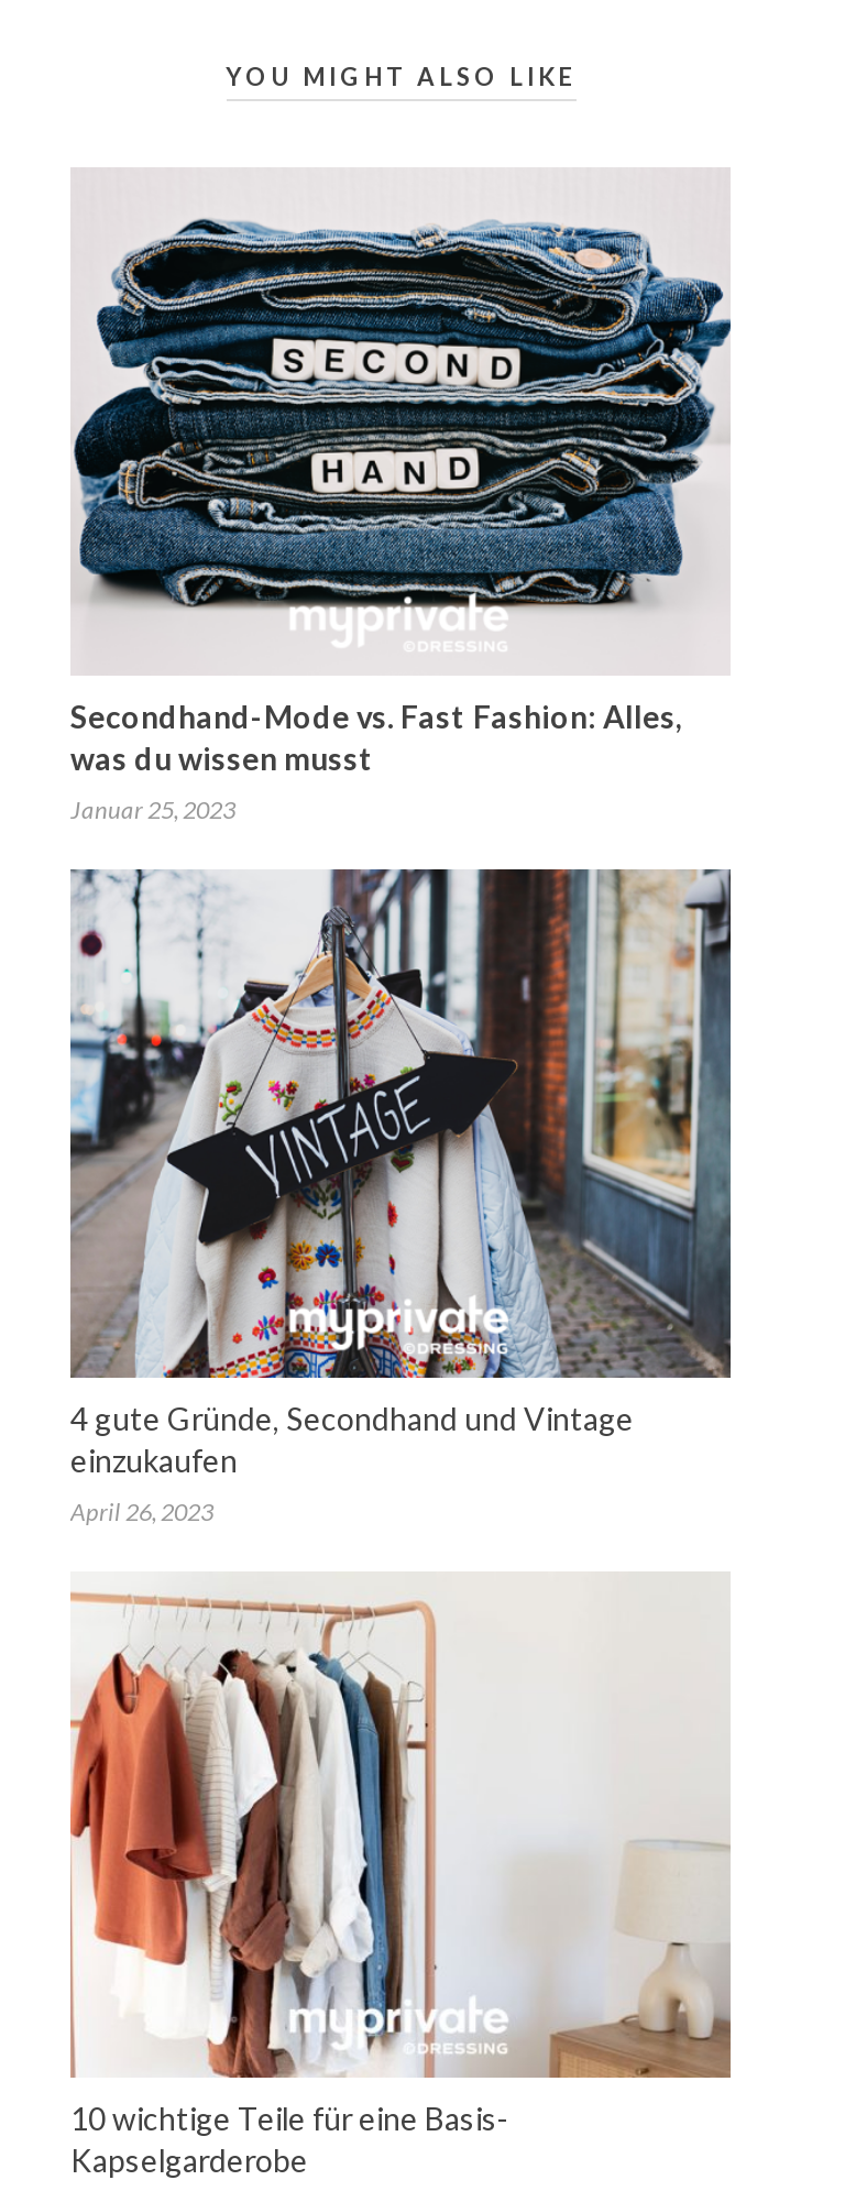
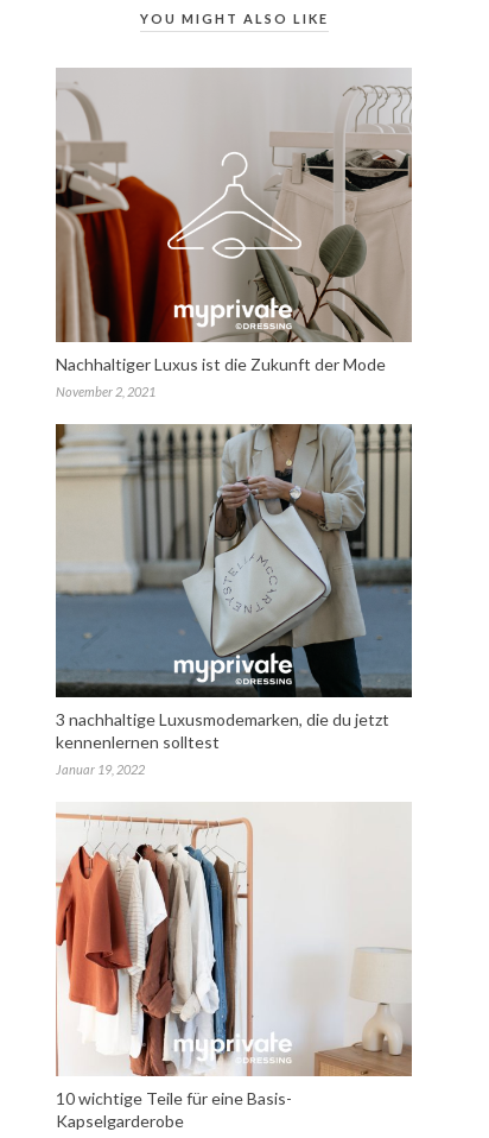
[70,174,731,776] [image] | Secondhand-Mode vs. Fast Fashion: Alles, | was du wissen musst -> [55,69,413,374] [image] | Nachhaltiger Luxus ist die Zukunft der Mode
[70,794,235,822] Januar 25, 2023 -> [56,383,155,399] November 2, 2021
[70,869,731,1478] [image] | 4 gute Gründe, Secondhand und Vintage | einzukaufen -> [55,423,412,753] [image] | 3 nachhaltige Luxusmodemarken, die du jetzt | kennenlernen solltest
[70,1496,213,1524] April 26, 2023 -> [56,762,145,777] Januar 19, 2022

